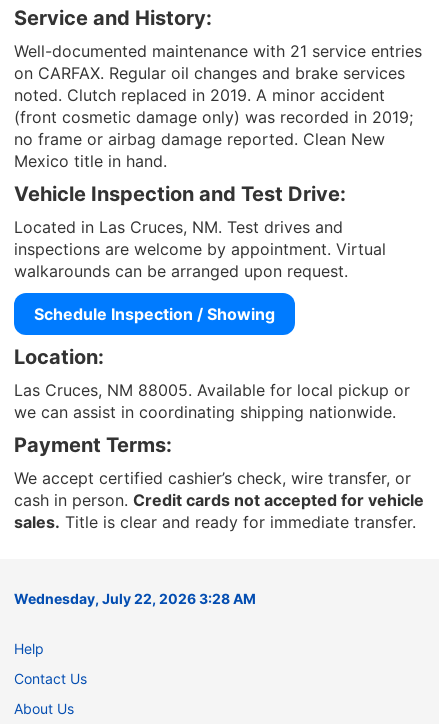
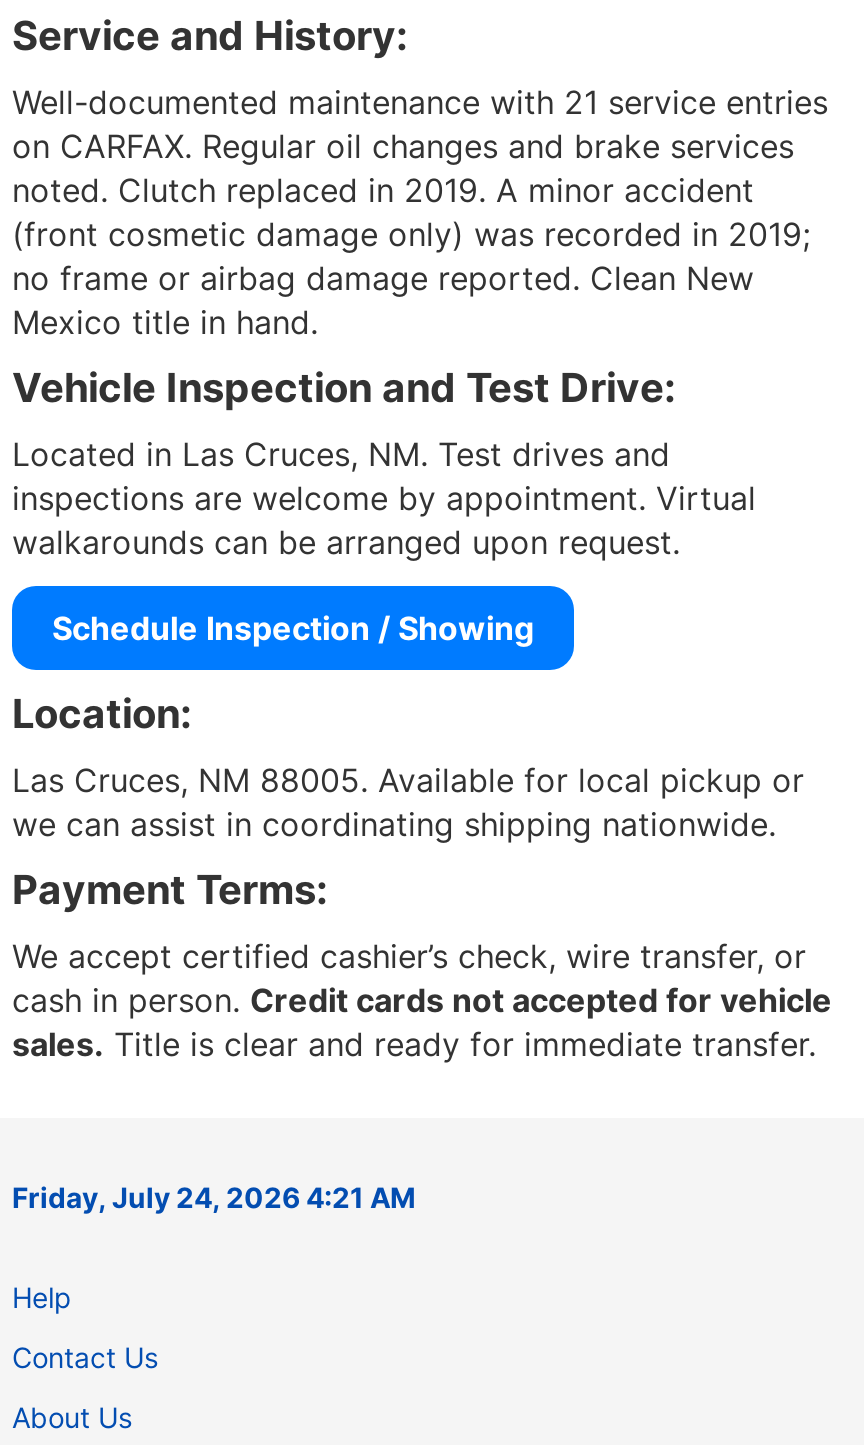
[14,590,256,607] Wednesday, July 22, 2026 3:28 AM -> [12,1180,416,1214] Friday, July 24, 2026 4:21 AM

